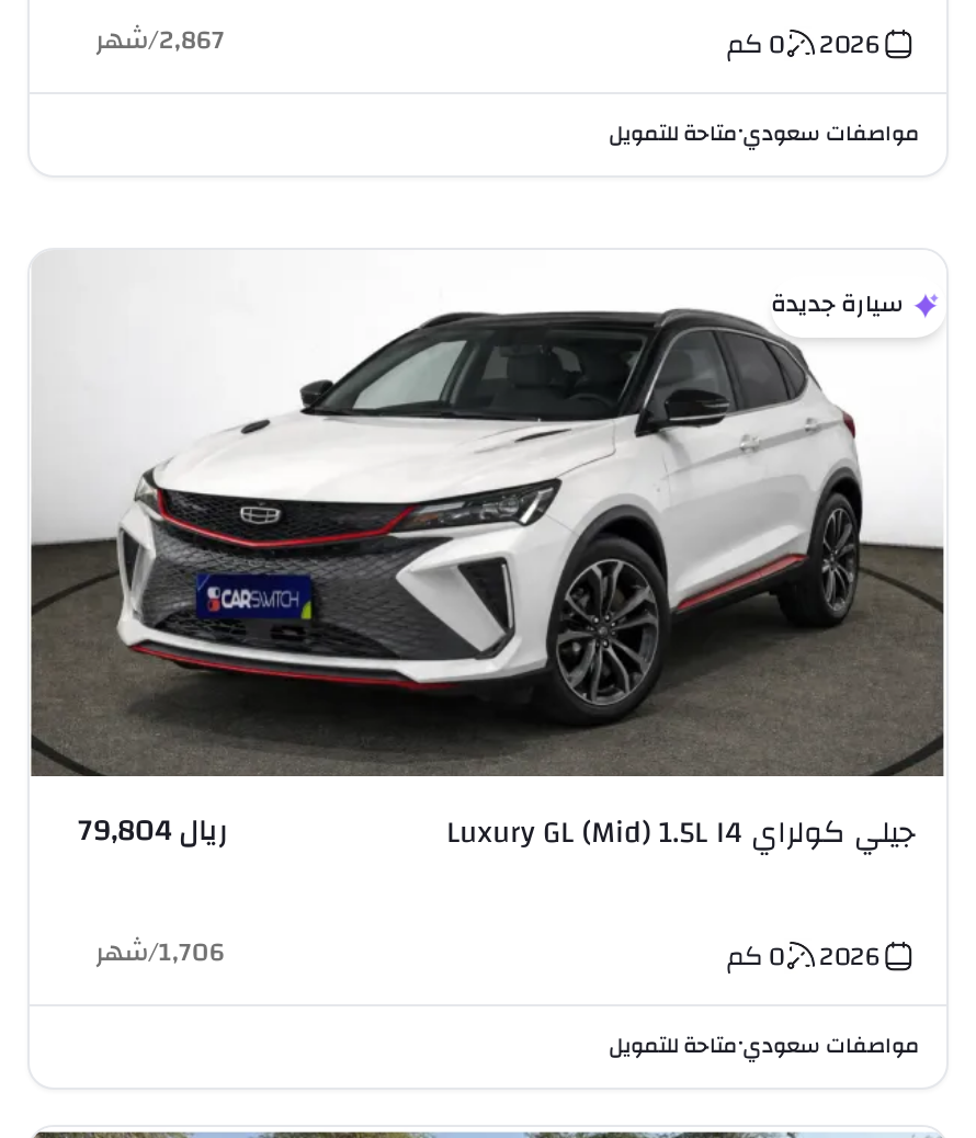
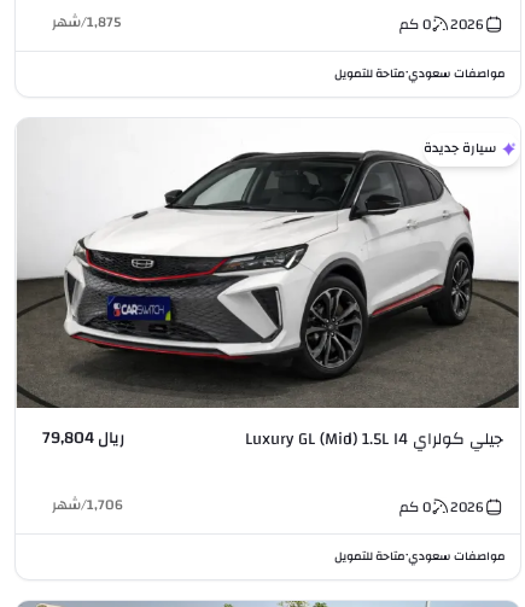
[98,14,227,62] 2,867 /شهر -> [53,8,123,34] 1,875 /شهر

